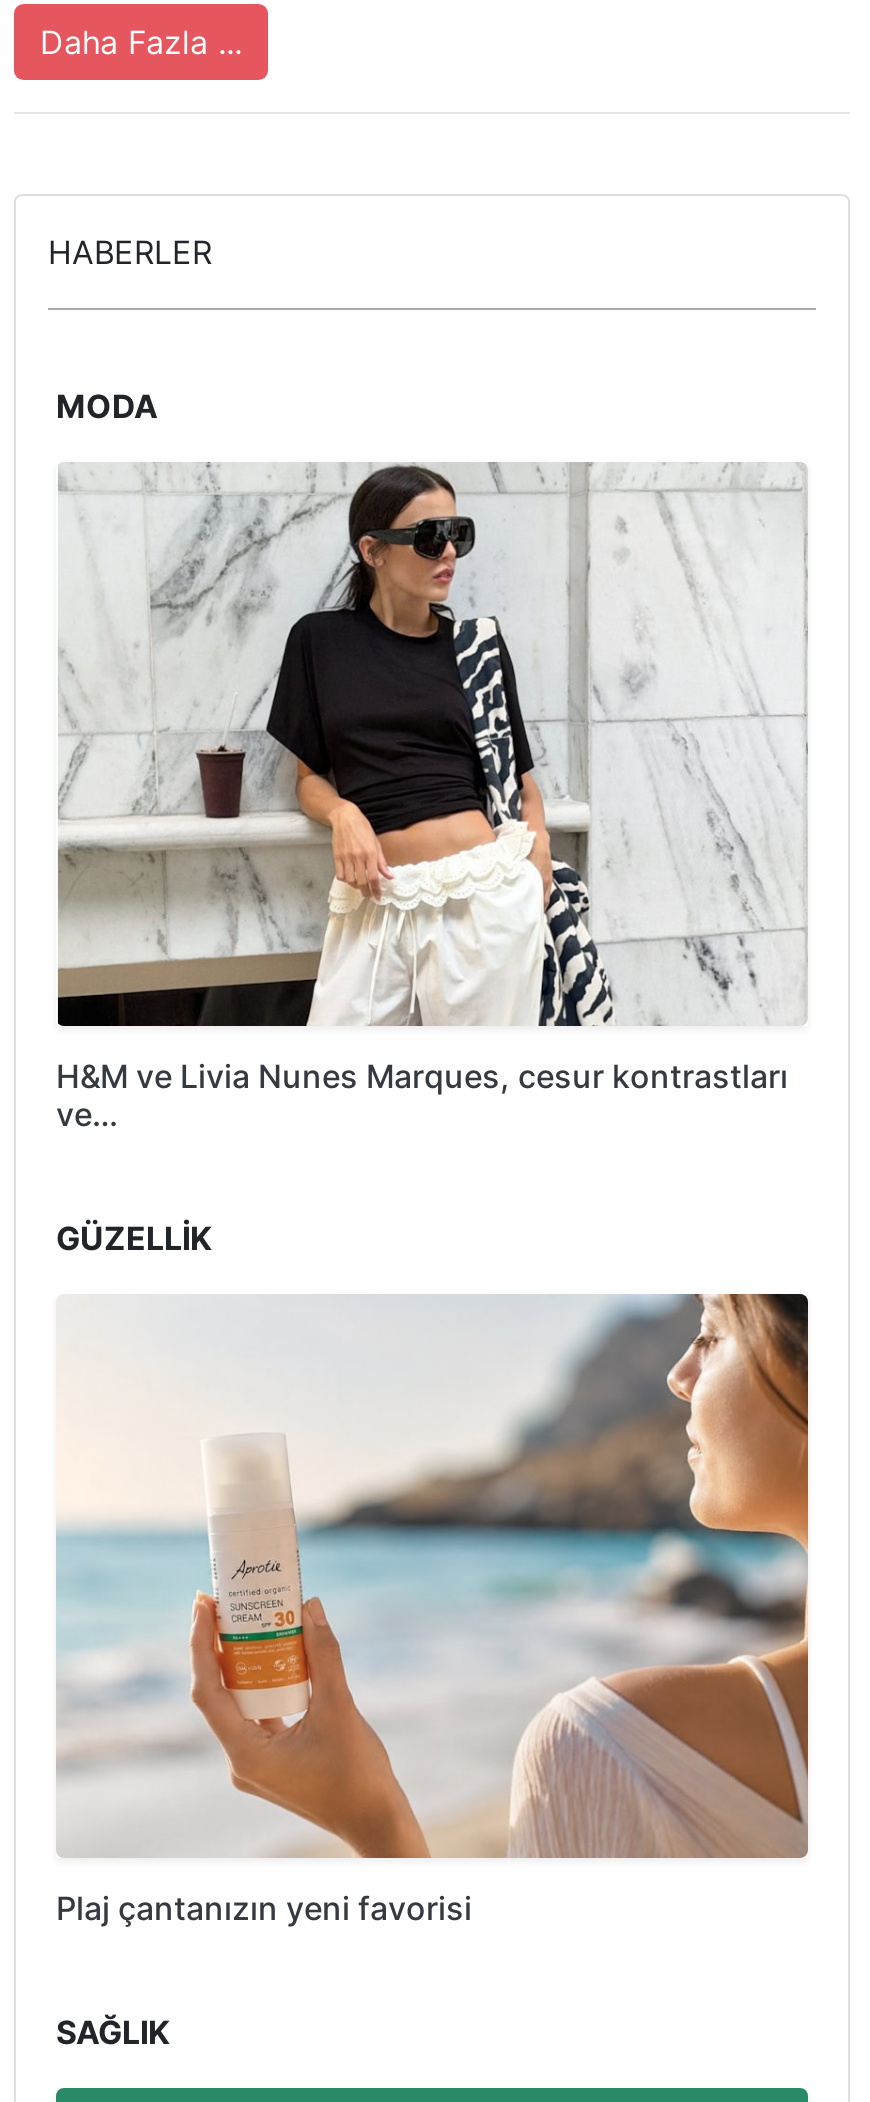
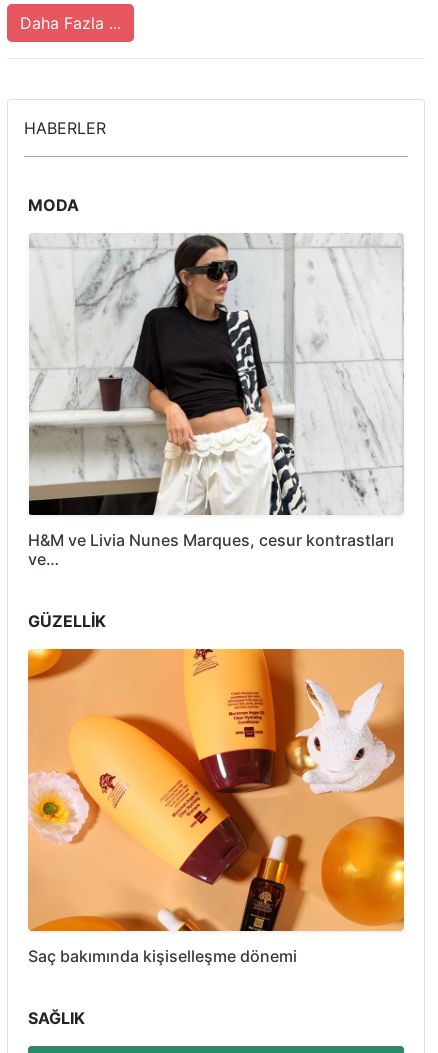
[56,1292,810,1927] [image] | Plaj çantanızın yeni favorisi -> [27,648,405,965] [image] | Saç bakımında kişiselleşme dönemi

